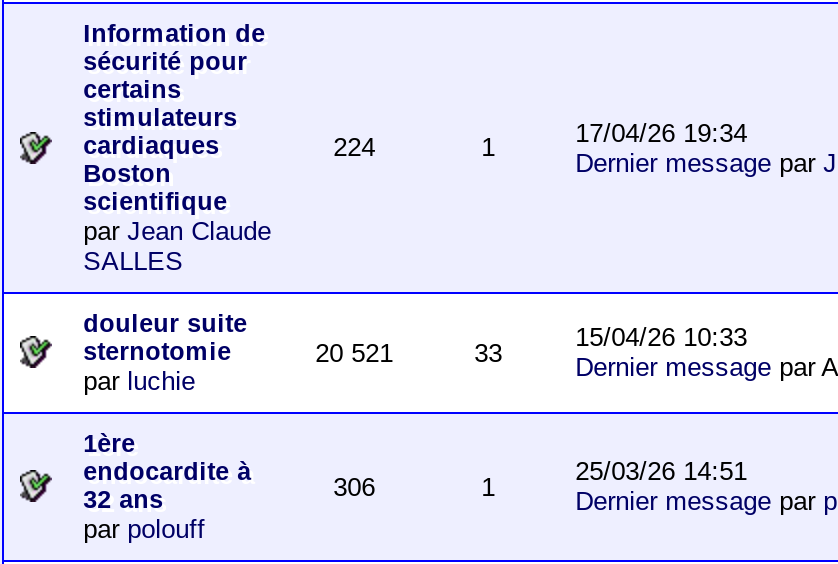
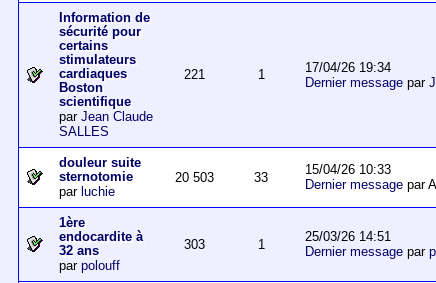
[333,133,375,163] 224 -> [184,67,205,82] 221
[315,339,393,369] 20 521 -> [175,170,214,185] 20 503
[333,473,375,503] 306 -> [184,237,205,252] 303

